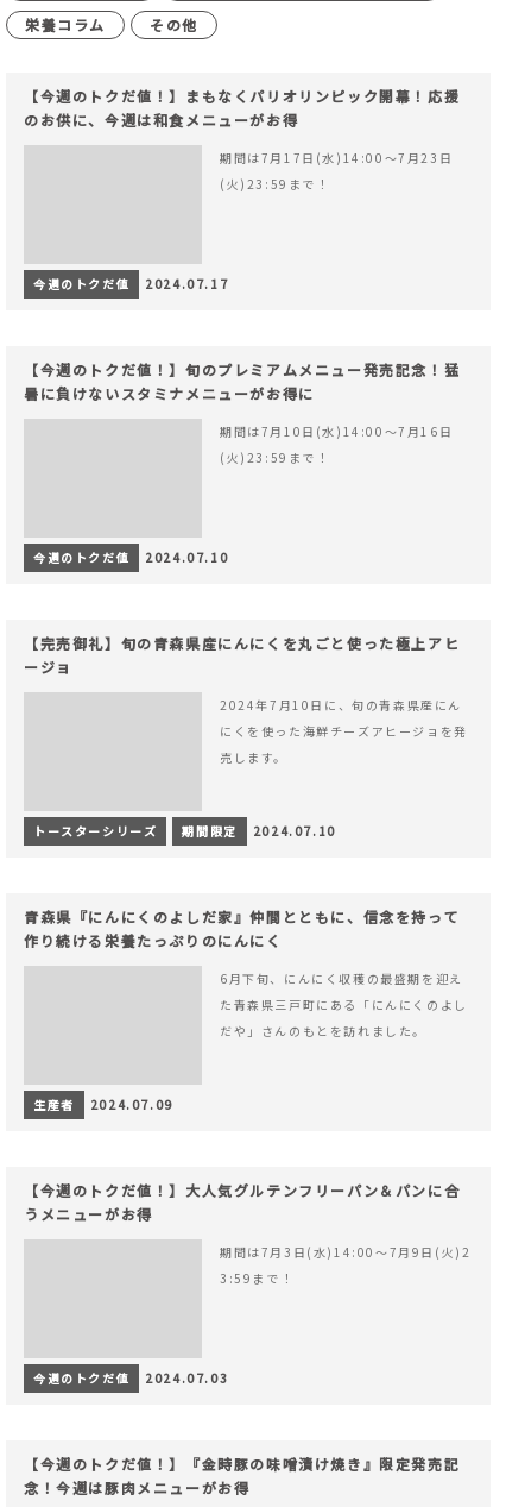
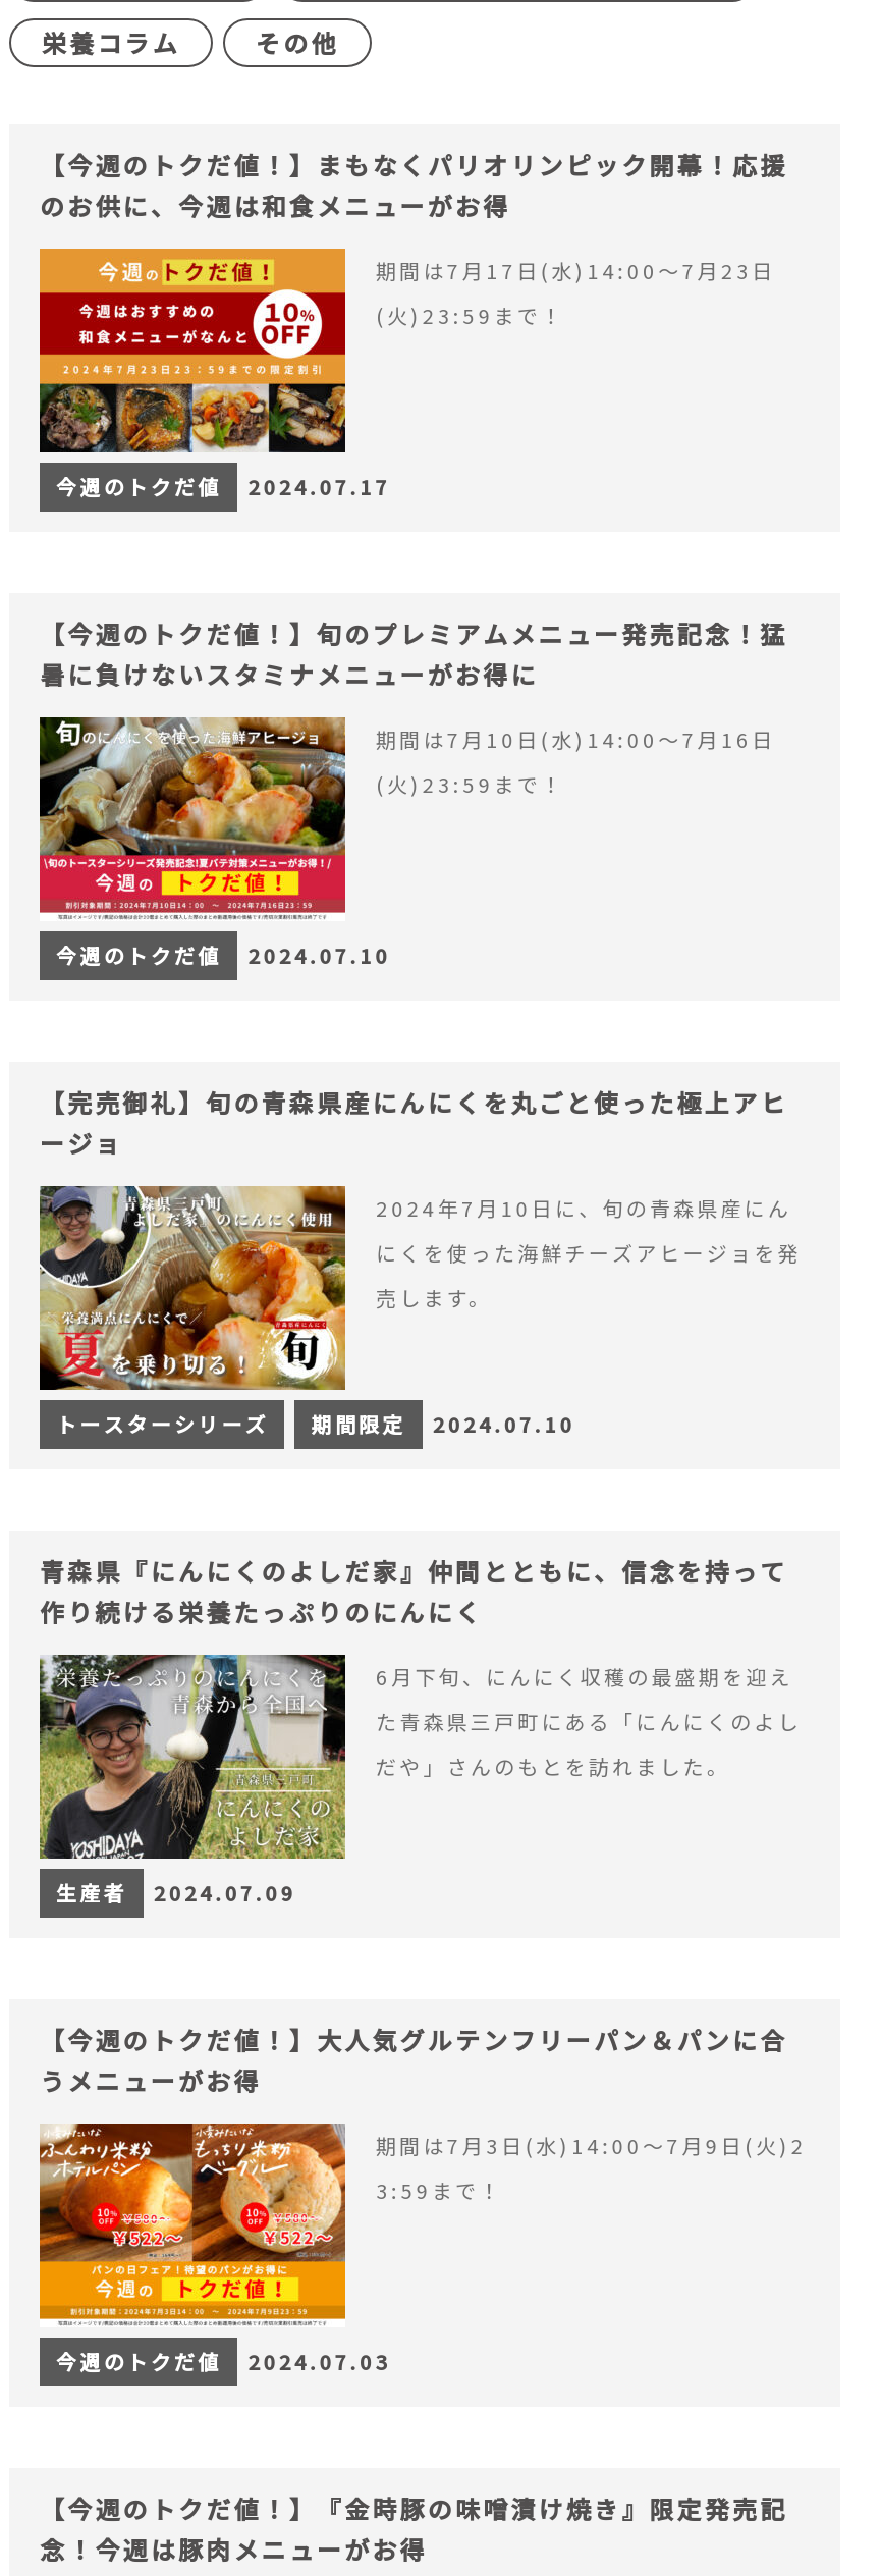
none -> [38,247,347,454] [image]
none -> [38,715,347,919] [image]
none -> [38,1184,347,1392] [image]
none -> [38,1653,347,1861] [image]
none -> [38,2122,347,2325] [image]

